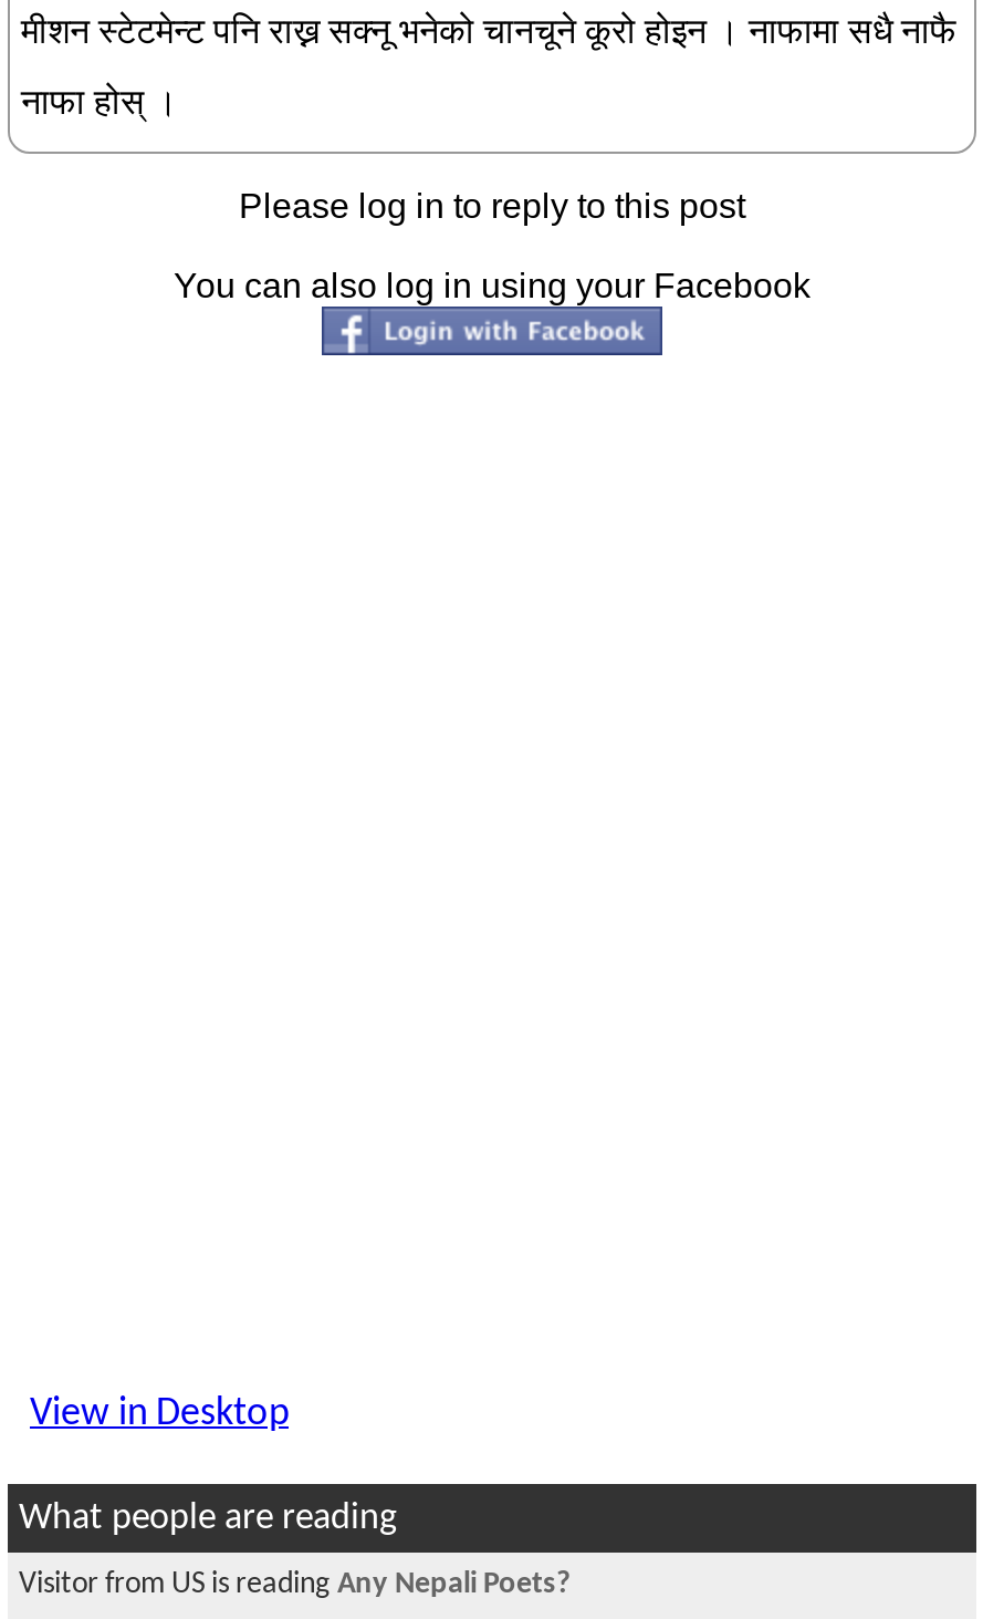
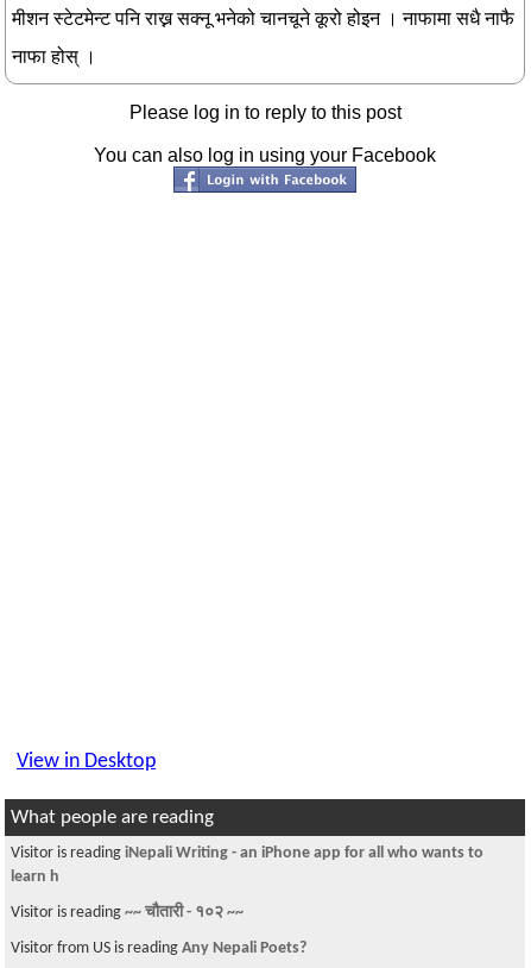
none -> [11,844,483,921] Visitor is reading iNepali Writing - an iPhone app for all who wants to | learn h | Visitor is reading ~~ चौतारी - १०२ ~~

